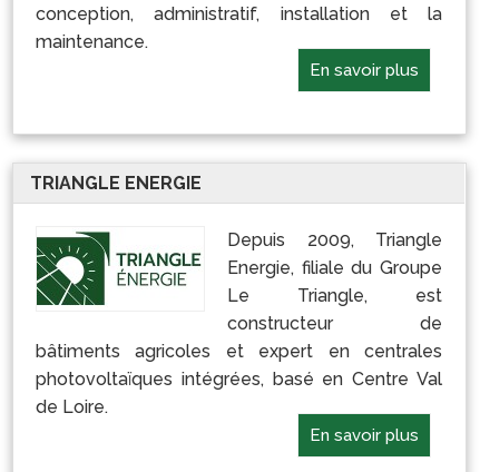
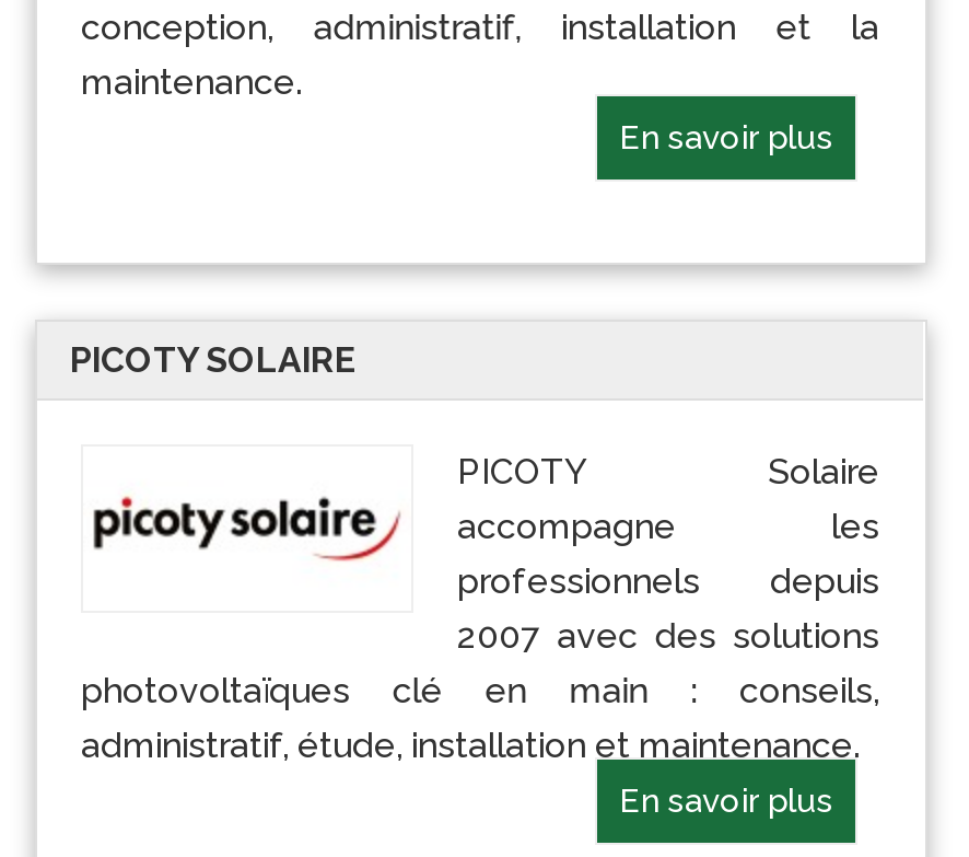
[30,172,202,194] TRIANGLE ENERGIE -> [70,339,357,381] PICOTY SOLAIRE
[36,229,442,417] [image] | Depuis 2009, Triangle | Energie, filiale du Groupe | Le Triangle, est | constructeur de | bâtiments agricoles et expert en centrales | photovoltaïques intégrées, basé en Centre Val | de Loire. -> [81,451,879,766] [image] | PICOTY Solaire | accompagne les | professionnels depuis | 2007 avec des solutions | photovoltaïques clé en main : conseils, | administratif, étude, installation et maintenance.

